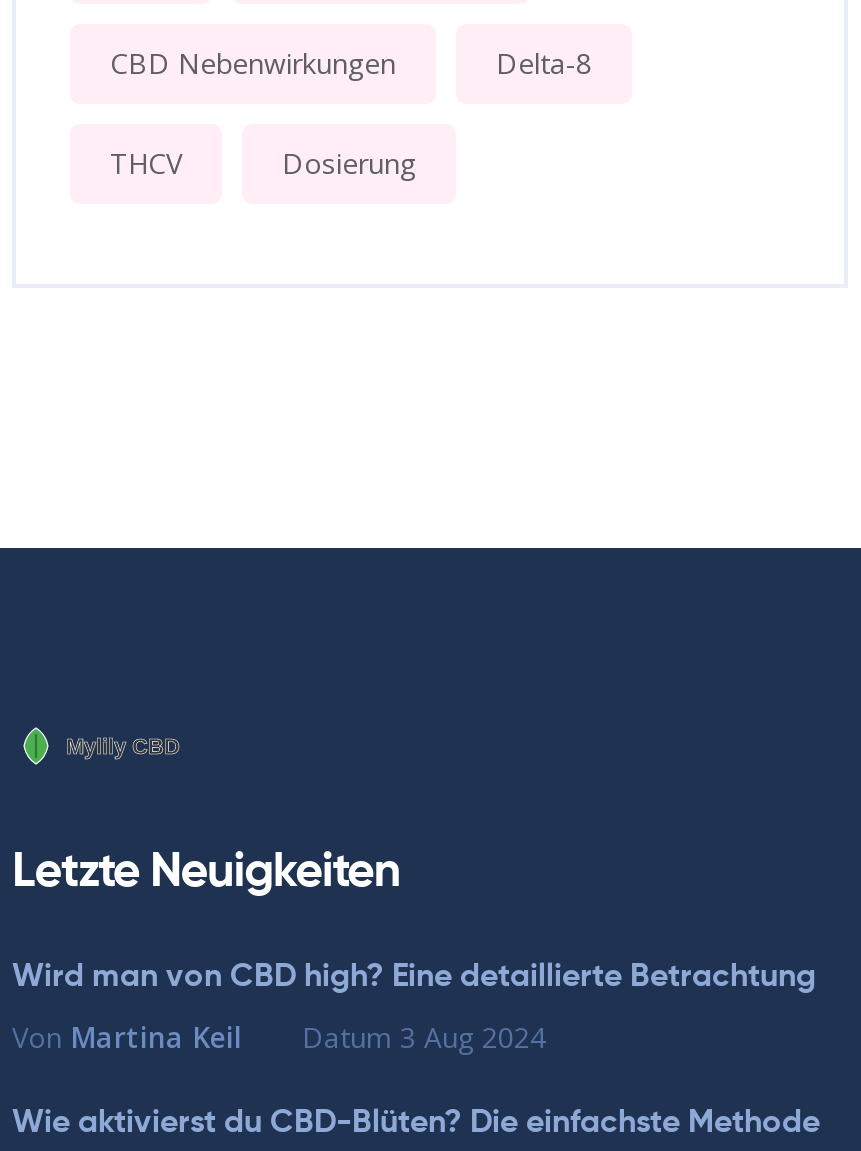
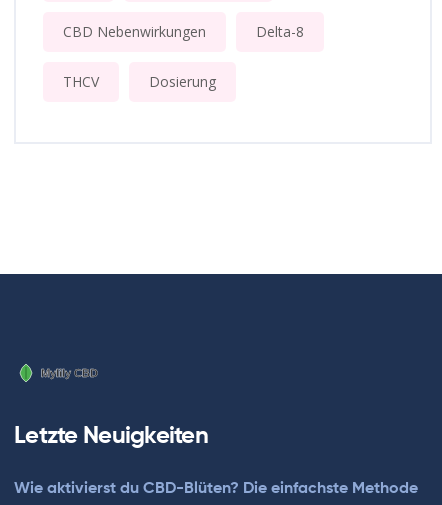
[12,962,816,1056] Wird man von CBD high? Eine detaillierte Betrachtung | Von Martina Keil | Datum 3 Aug 2024 -> none

